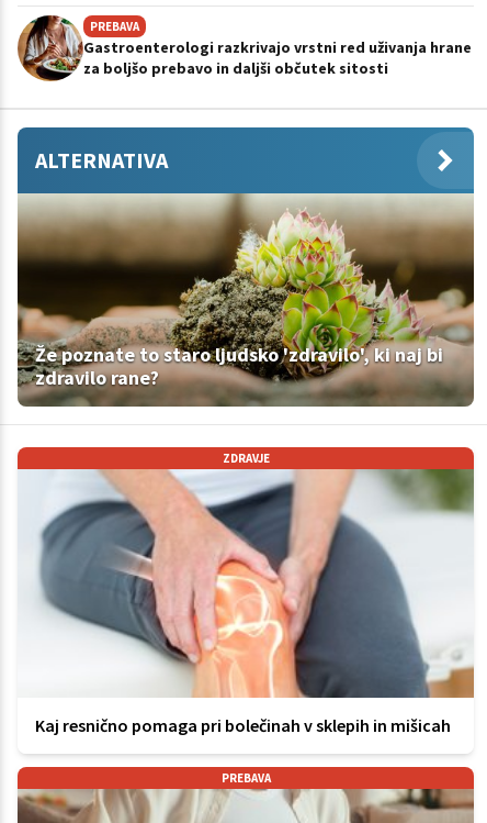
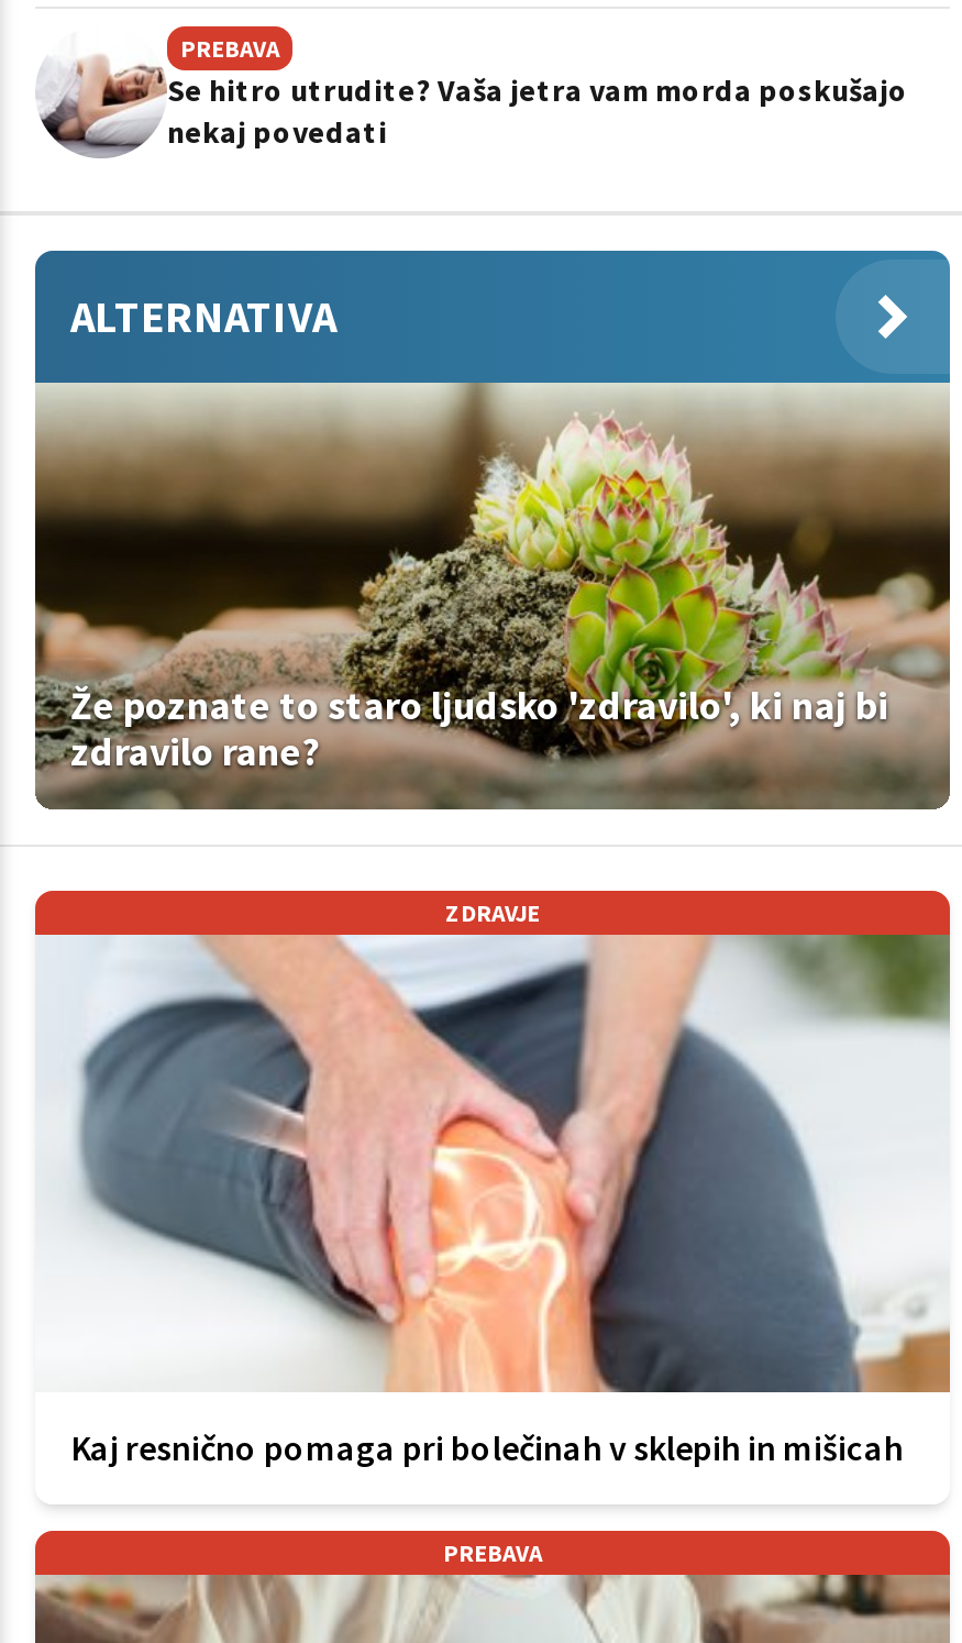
[16,14,472,81] [image] | Gastroenterologi razkrivajo vrstni red uživanja hrane | za boljšo prebavo in daljši občutek sitosti -> [35,26,908,158] [image] | Se hitro utrudite? Vaša jetra vam morda poskušajo | nekaj povedati

